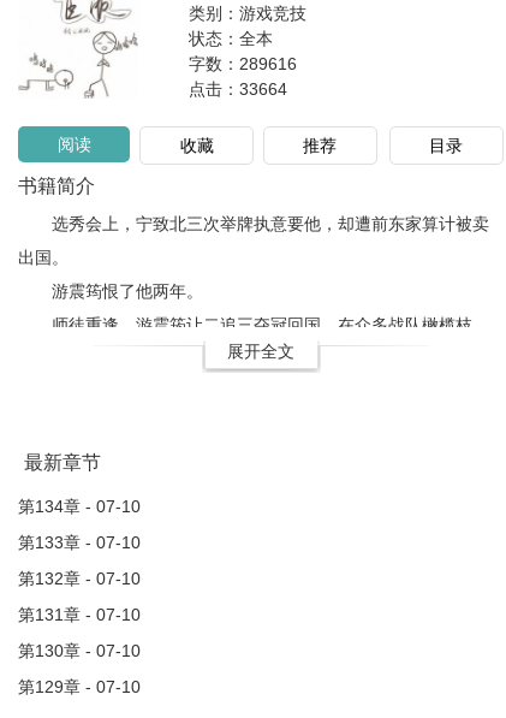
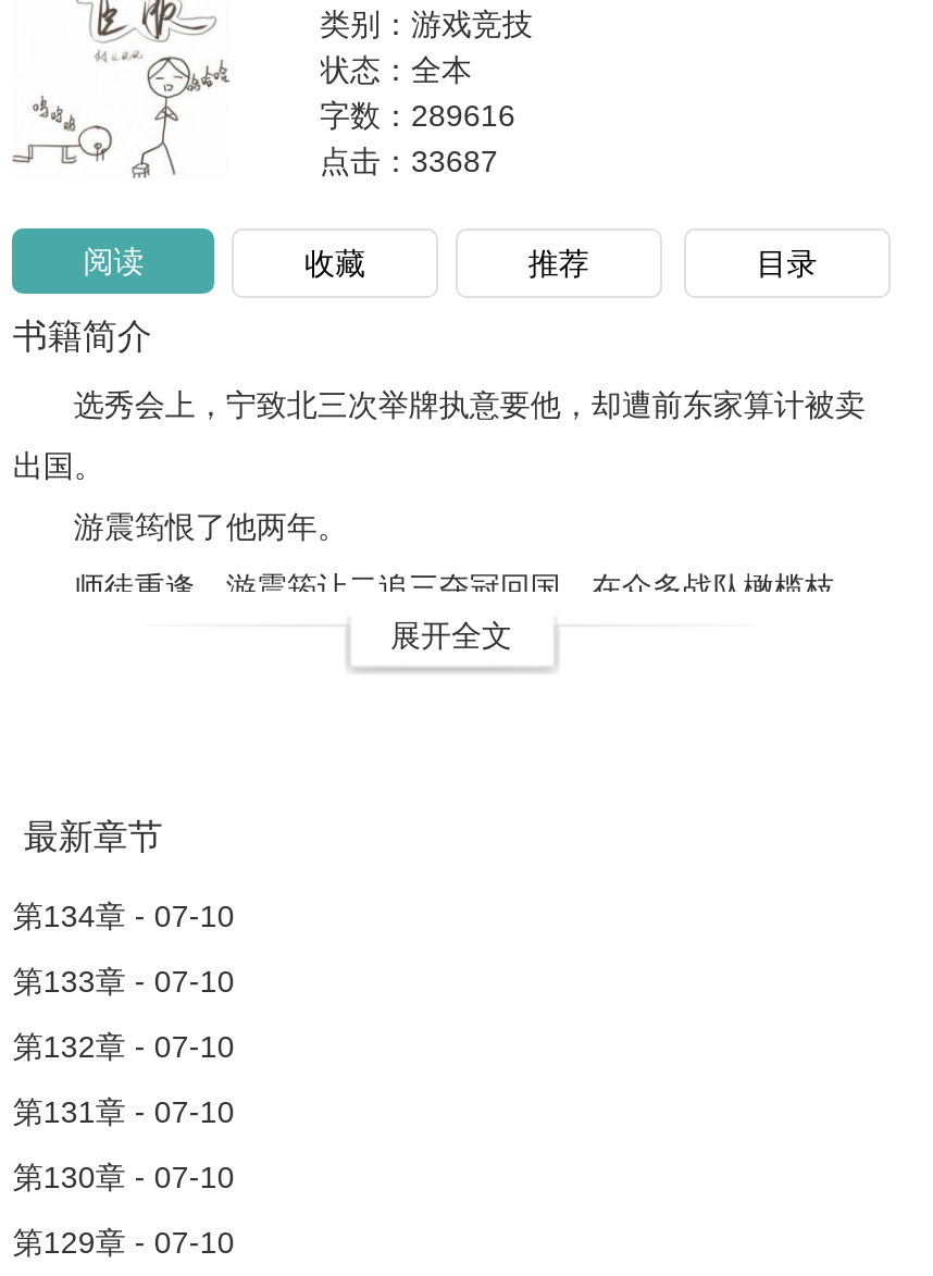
[188,79,287,99] 点击：33664 -> [320,144,498,178] 点击：33687

